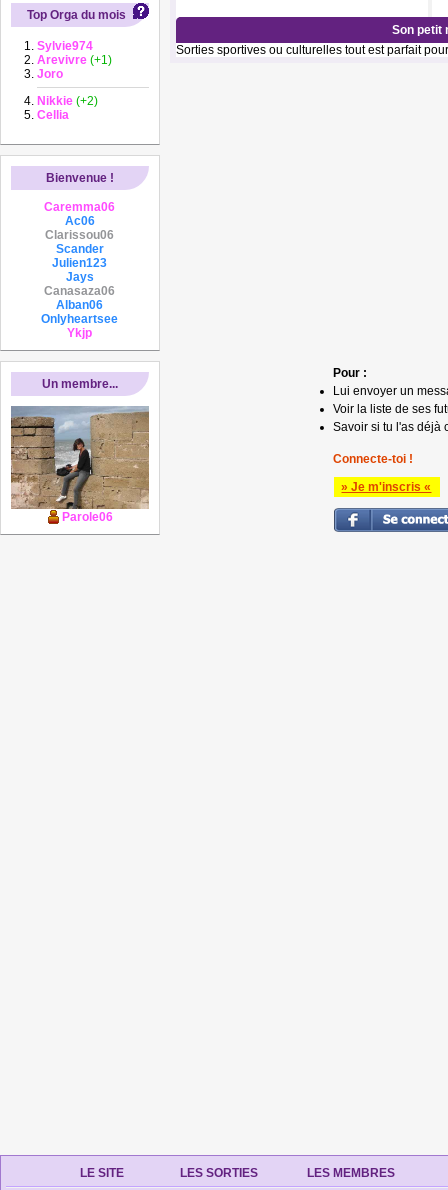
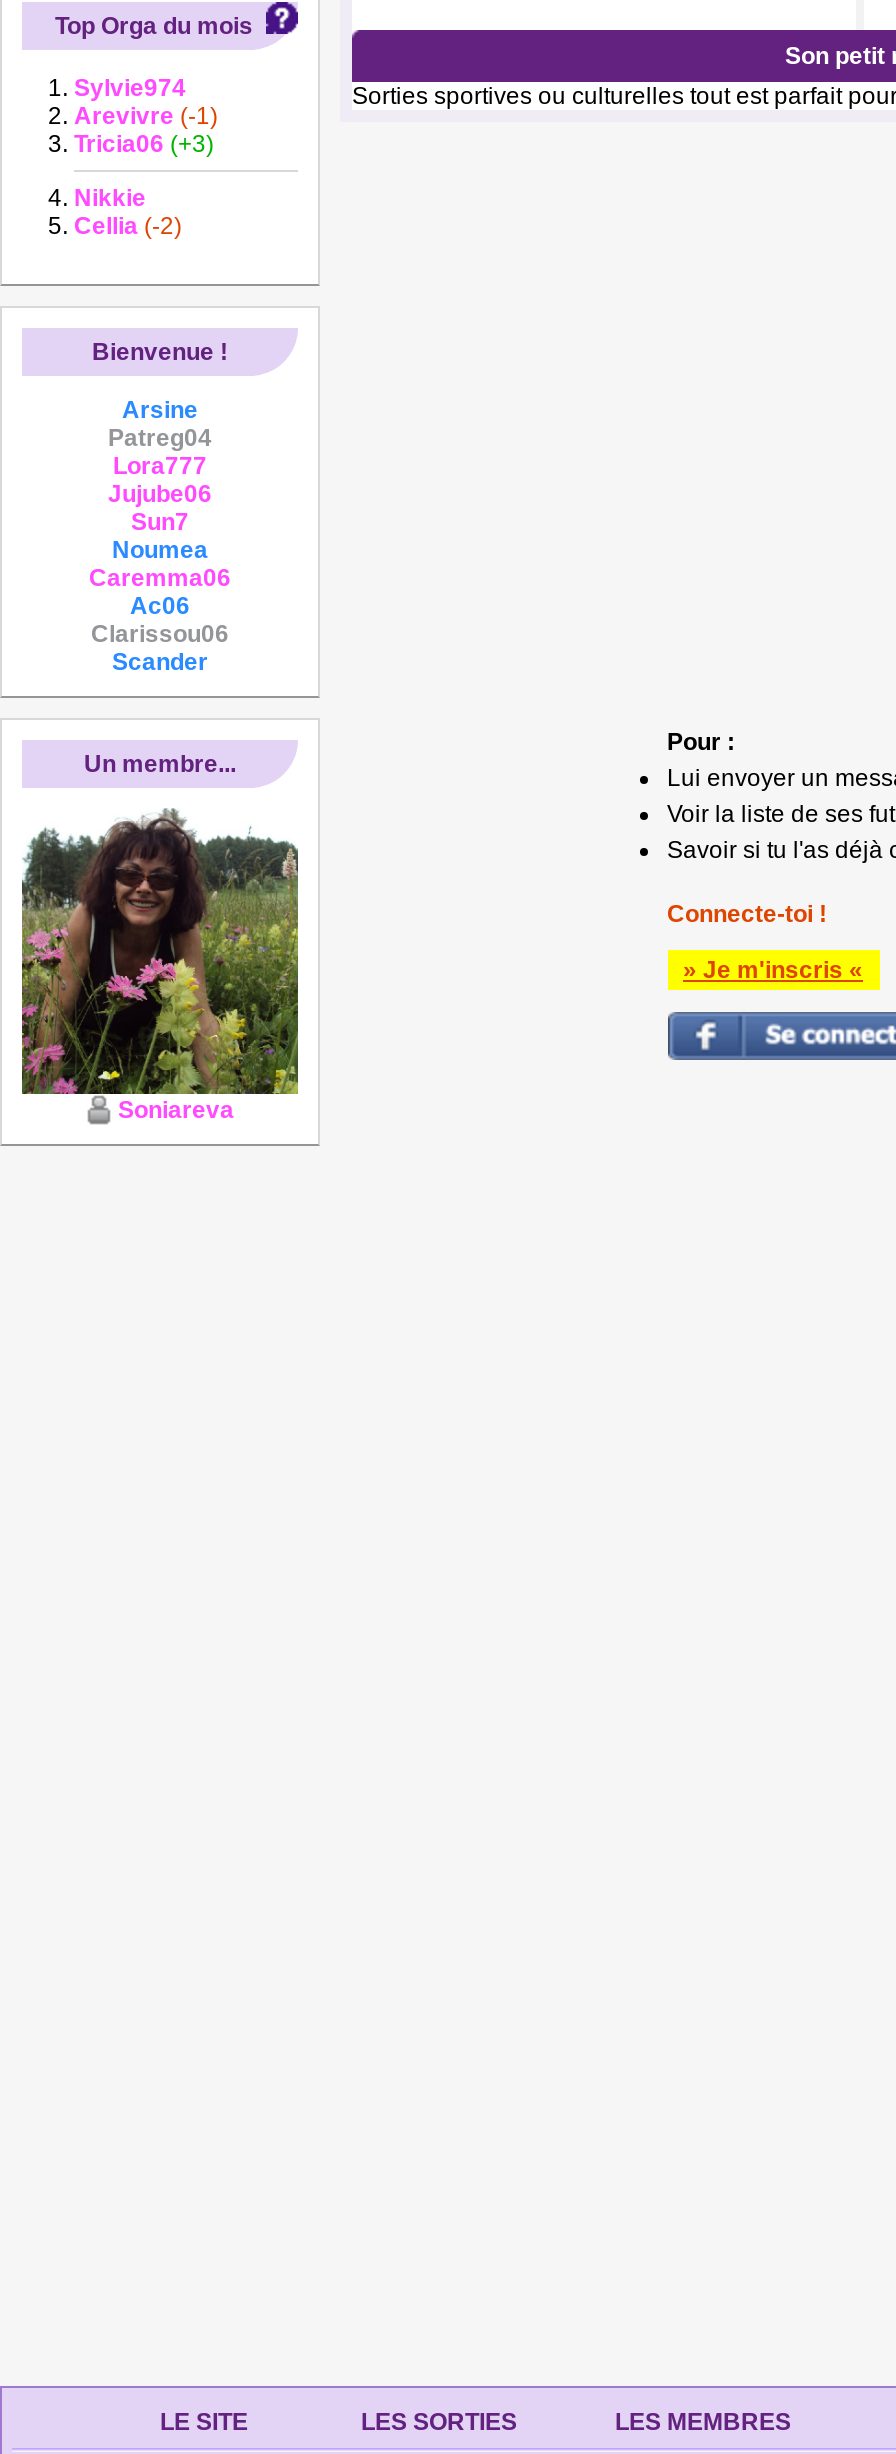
[37,53,112,81] Arevivre (+1) | Joro -> [74,102,218,158] Arevivre (-1) | Tricia06 (+3)
[37,94,98,122] Nikkie (+2) | Cellia -> [74,184,182,240] Nikkie | Cellia (-2)
none -> [108,396,212,564] Arsine | Patreg04 | Lora777 | Jujube06 | Sun7 | Noumea
moved [44,200,115,256] -> [89,564,231,676]: Caremma06 | Ac06 | Clarissou06 | Scander
[41,256,118,340] Julien123 | Jays | Canasaza06 | Alban06 | Onlyheartsee | Ykjp -> none
[10,405,150,524] [image] | Parole06 -> [20,808,300,1123] [image] | Soniareva

